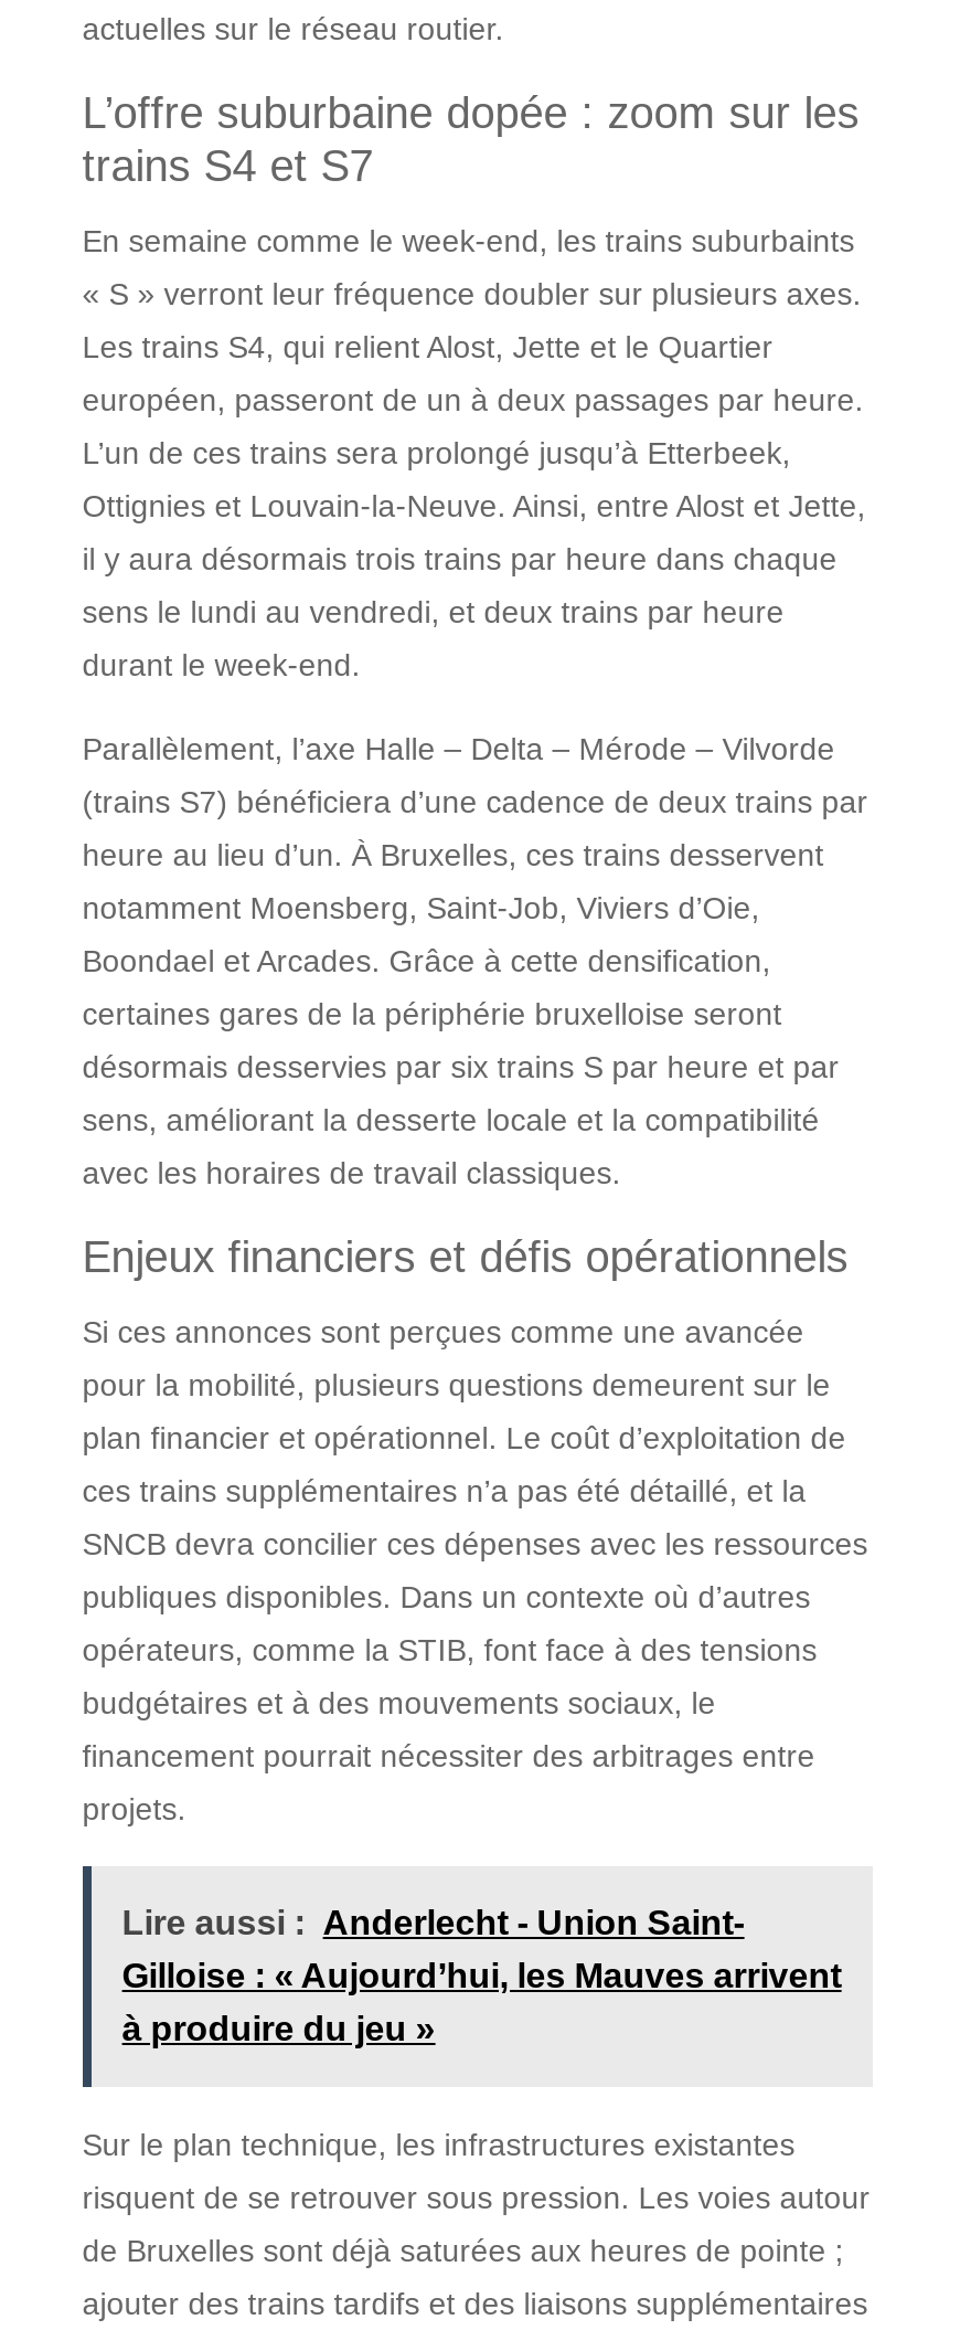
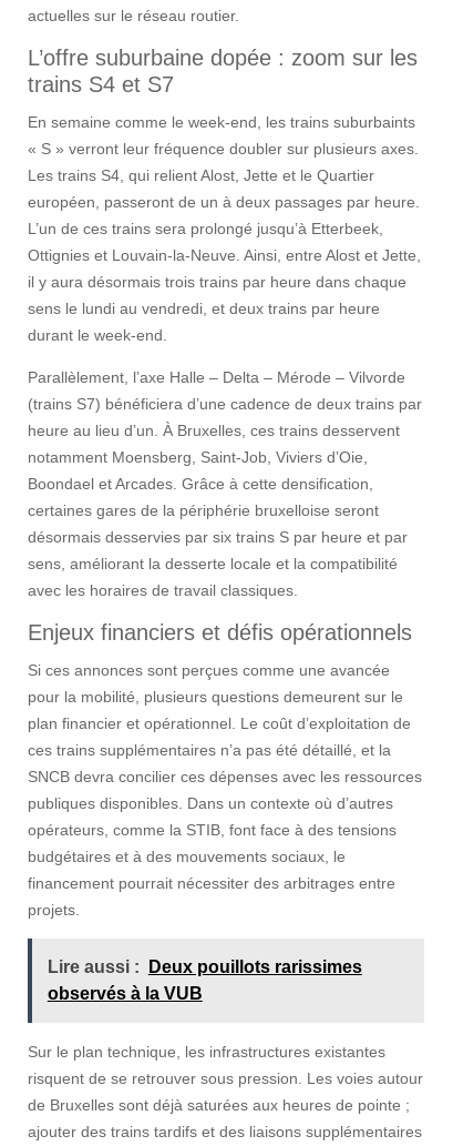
[122,1903,841,2047] Lire aussi : Anderlecht - Union Saint- | Gilloise : « Aujourd’hui, les Mauves arrivent | à produire du jeu » -> [47,957,362,1003] Lire aussi : Deux pouillots rarissimes | observés à la VUB

